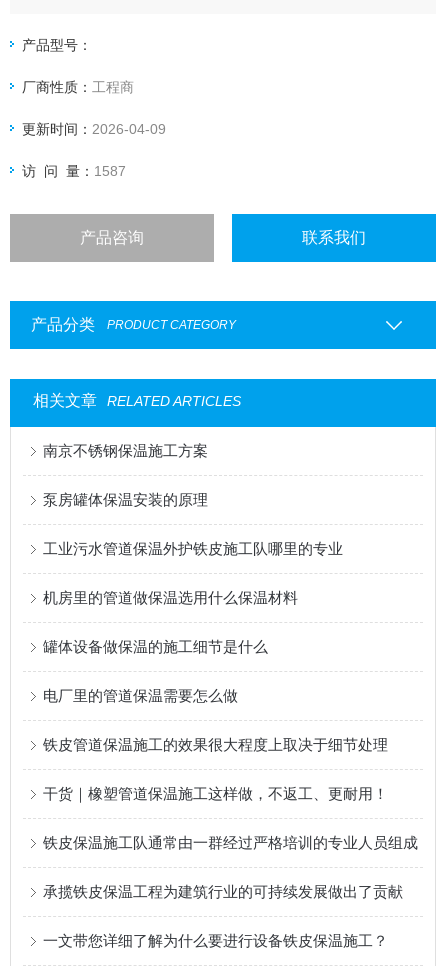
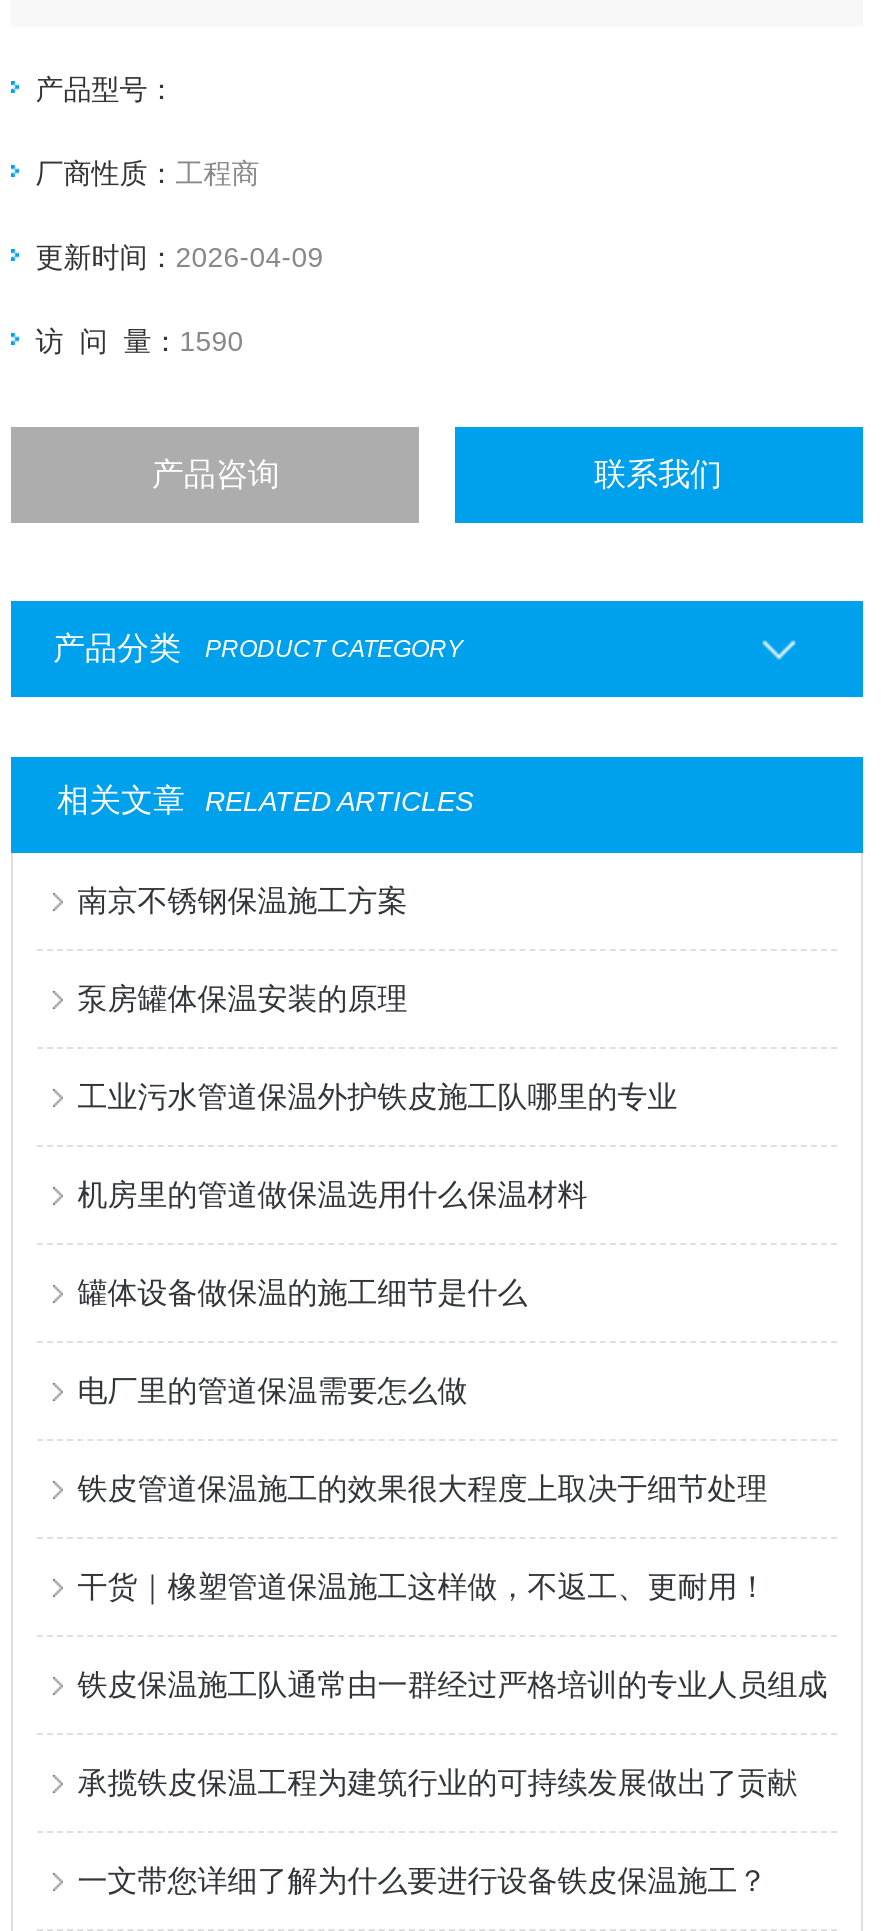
[22,163,126,179] 访 问 量：1587 -> [35,325,243,357] 访 问 量：1590

